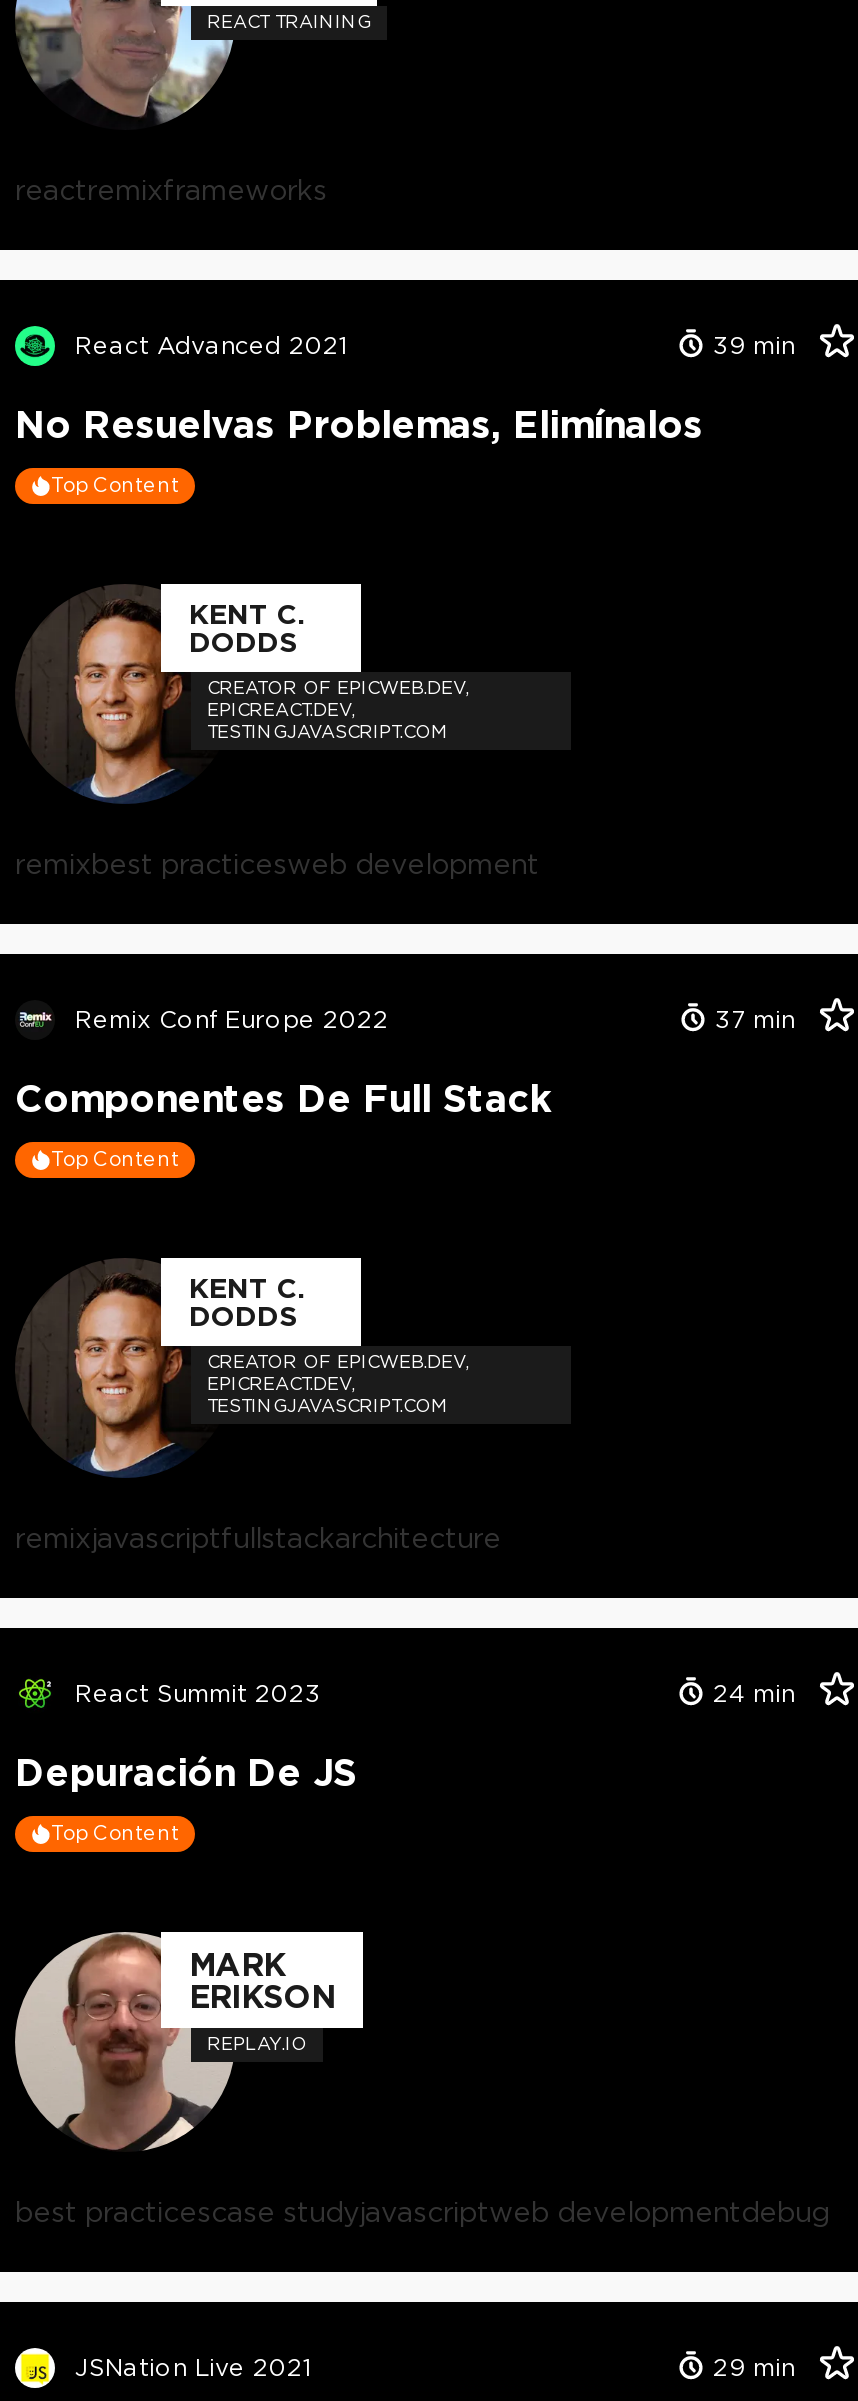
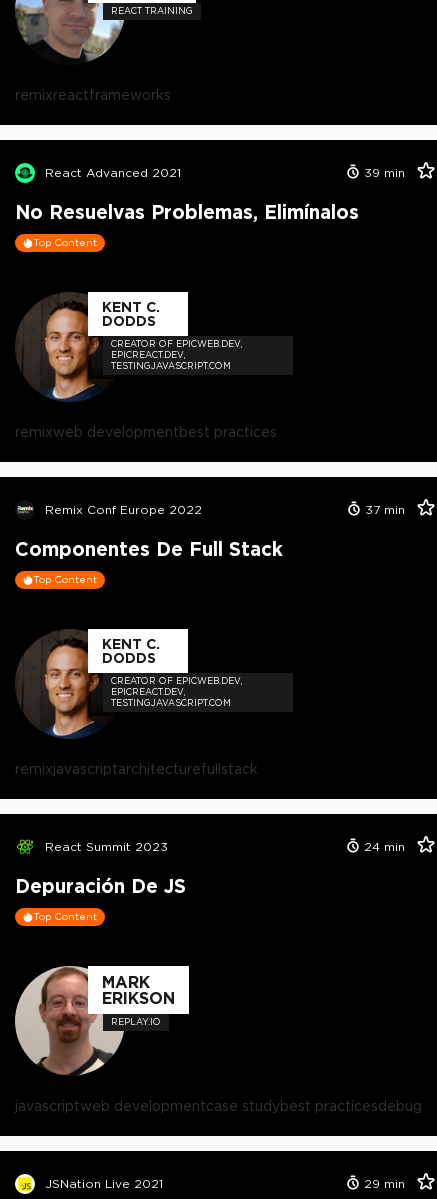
[15,173,327,205] reactremixframeworks -> [15,86,171,102] remixreactframeworks
[15,847,539,879] remixbest practicesweb development -> [15,423,277,439] remixweb developmentbest practices
[15,1521,501,1553] remixjavascriptfullstackarchitecture -> [15,760,258,776] remixjavascriptarchitecturefullstack
[15,2195,829,2227] best practicescase studyjavascriptweb developmentdebug -> [15,1097,422,1113] javascriptweb developmentcase studybest practicesdebug

